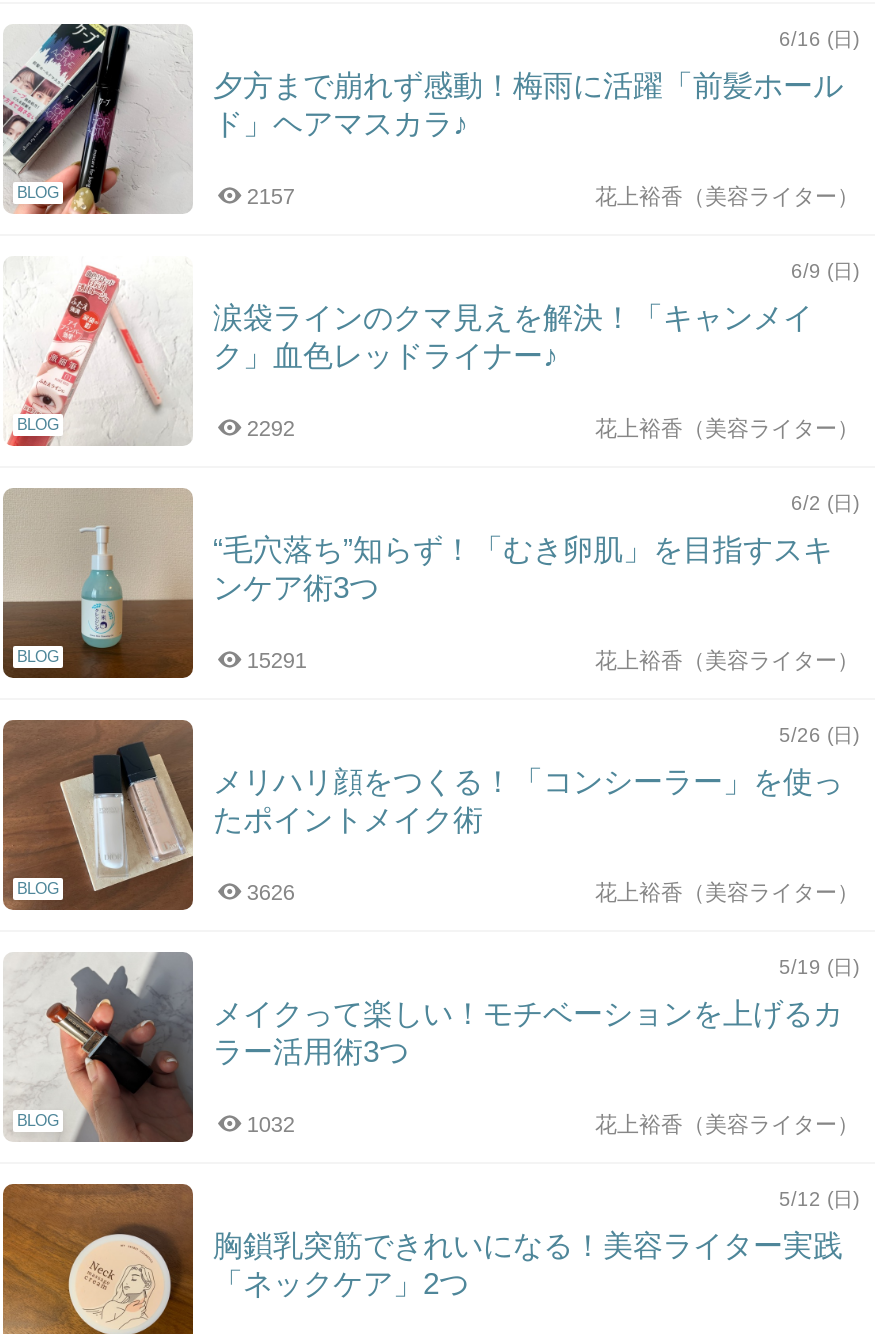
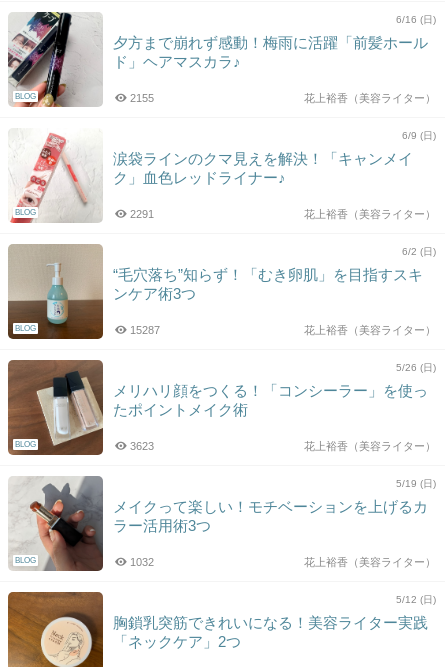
[247,184,295,208] 2157 -> [130,92,154,104] 2155
[247,416,295,440] 2292 -> [130,208,154,220] 2291
[247,648,307,672] 15291 -> [130,324,160,336] 15287
[247,880,295,904] 3626 -> [130,440,154,452] 3623

